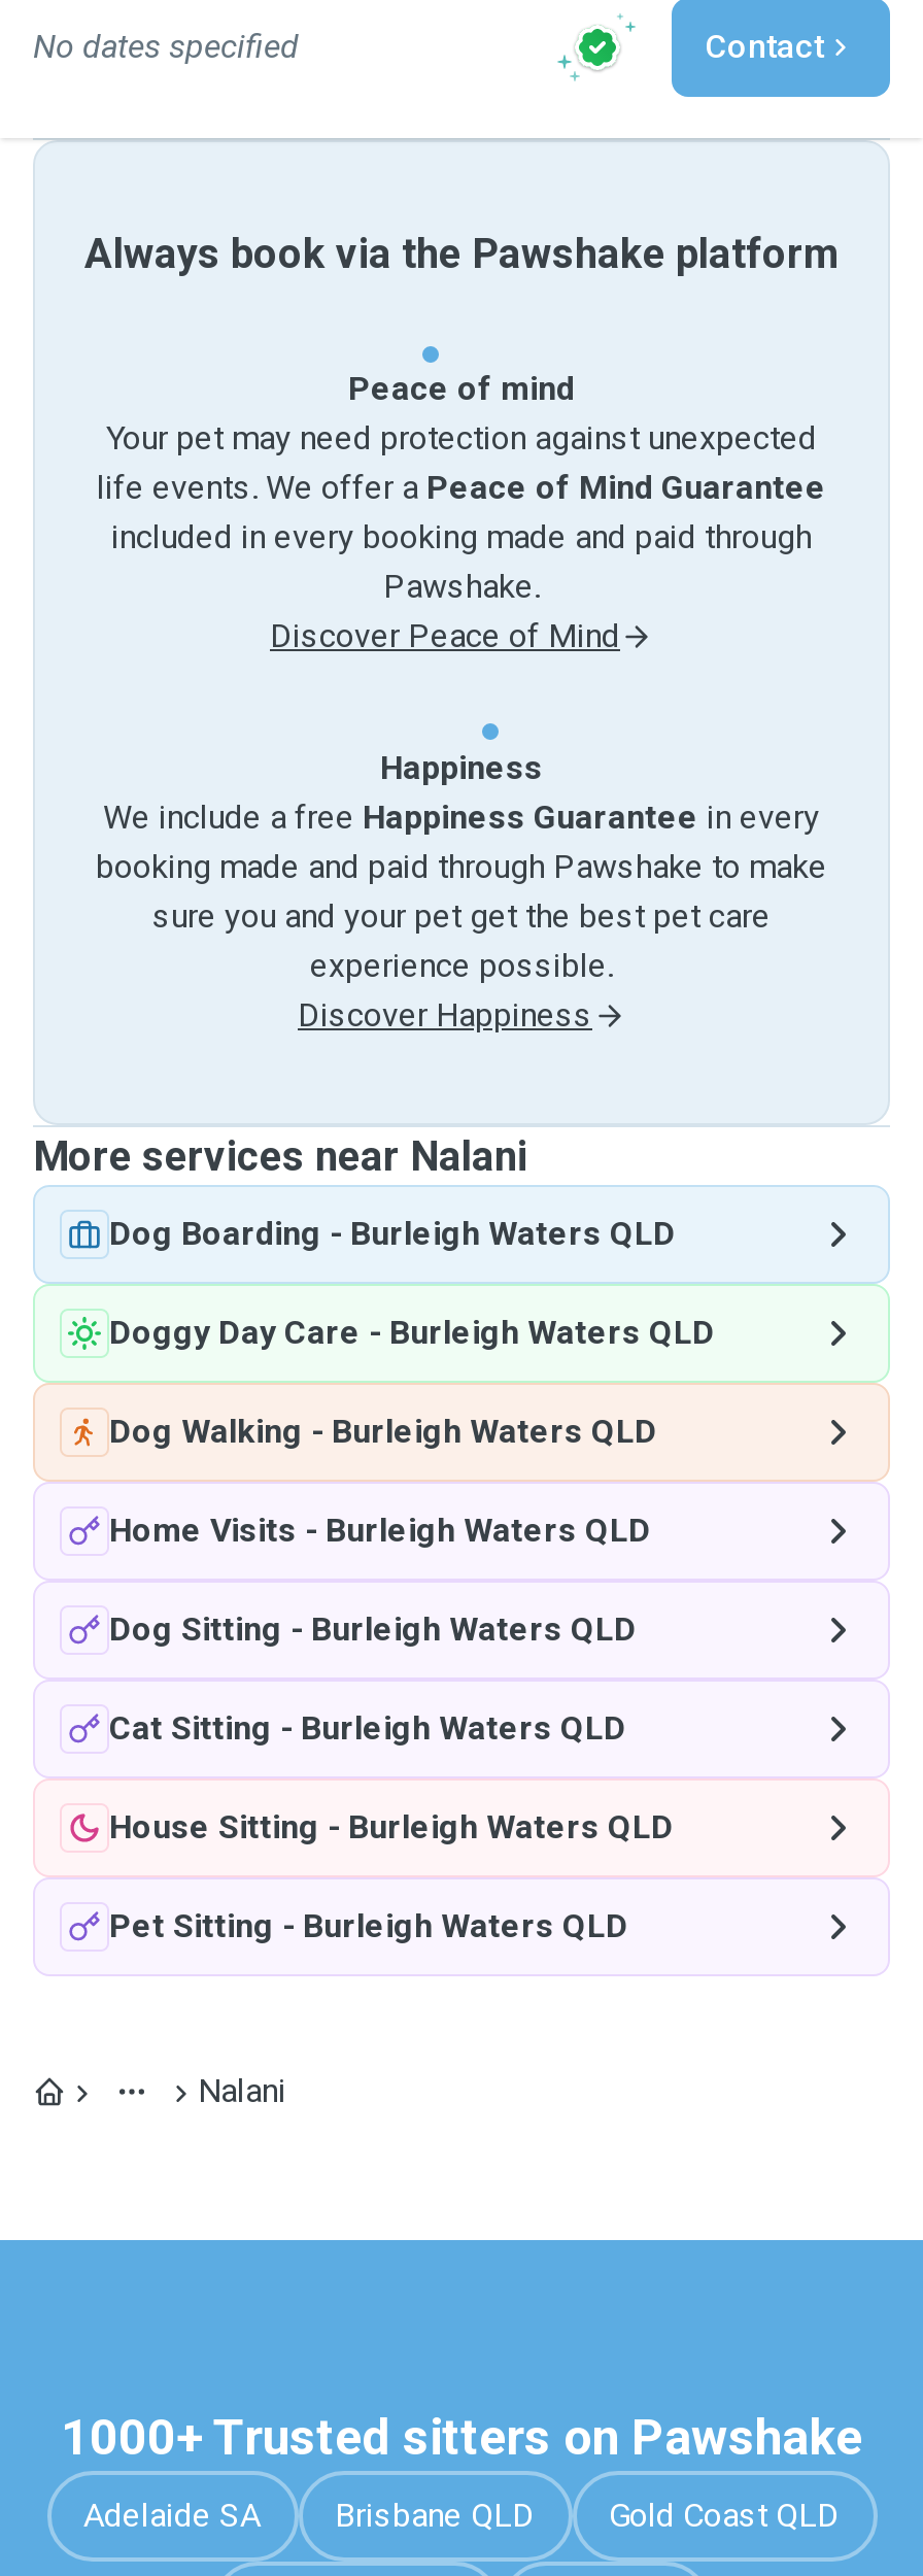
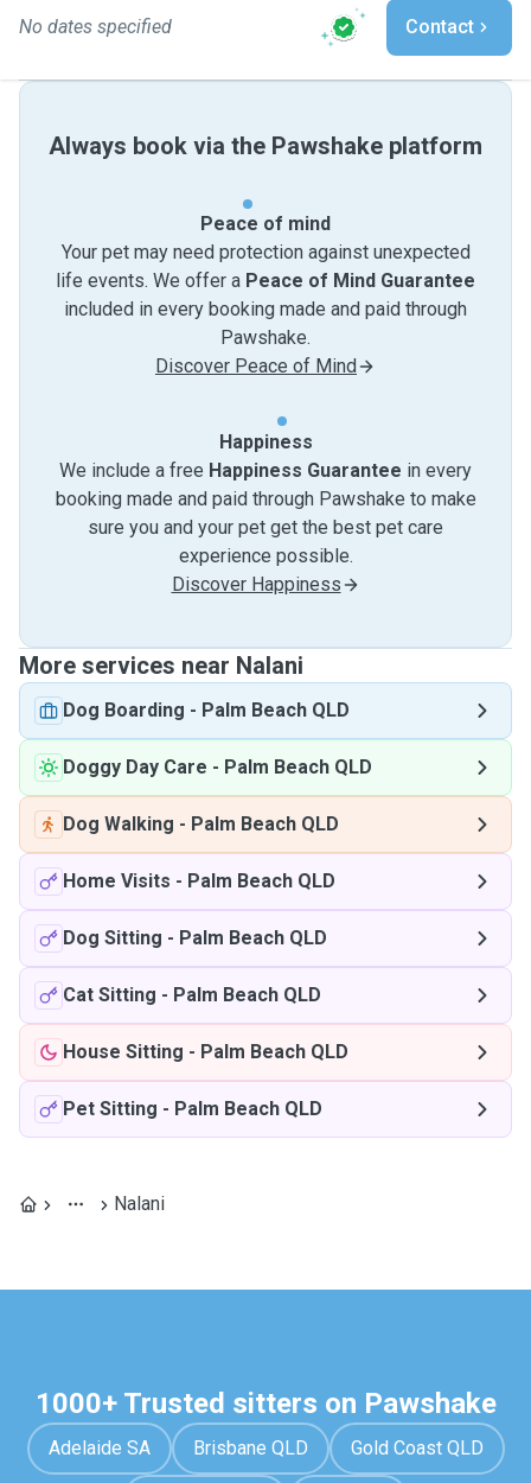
[109,1214,676,1253] Dog Boarding - Burleigh Waters QLD -> [63,699,350,721] Dog Boarding - Palm Beach QLD
[109,1313,715,1352] Doggy Day Care - Burleigh Waters QLD -> [63,756,372,778] Doggy Day Care - Palm Beach QLD
[109,1412,657,1451] Dog Walking - Burleigh Waters QLD -> [63,813,339,835] Dog Walking - Palm Beach QLD
[109,1511,651,1550] Home Visits - Burleigh Waters QLD -> [63,870,335,892] Home Visits - Palm Beach QLD
[109,1609,637,1649] Dog Sitting - Burleigh Waters QLD -> [63,927,327,949] Dog Sitting - Palm Beach QLD
[109,1708,626,1748] Cat Sitting - Burleigh Waters QLD -> [63,984,321,1006] Cat Sitting - Palm Beach QLD
[109,1807,674,1846] House Sitting - Burleigh Waters QLD -> [63,1040,348,1063] House Sitting - Palm Beach QLD
[109,1906,628,1945] Pet Sitting - Burleigh Waters QLD -> [63,1097,322,1120] Pet Sitting - Palm Beach QLD

